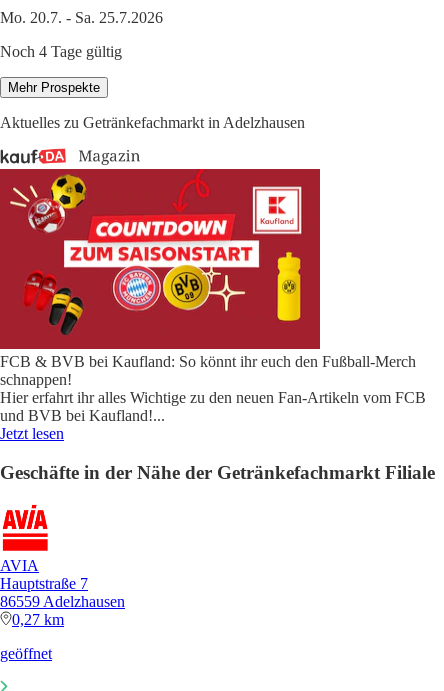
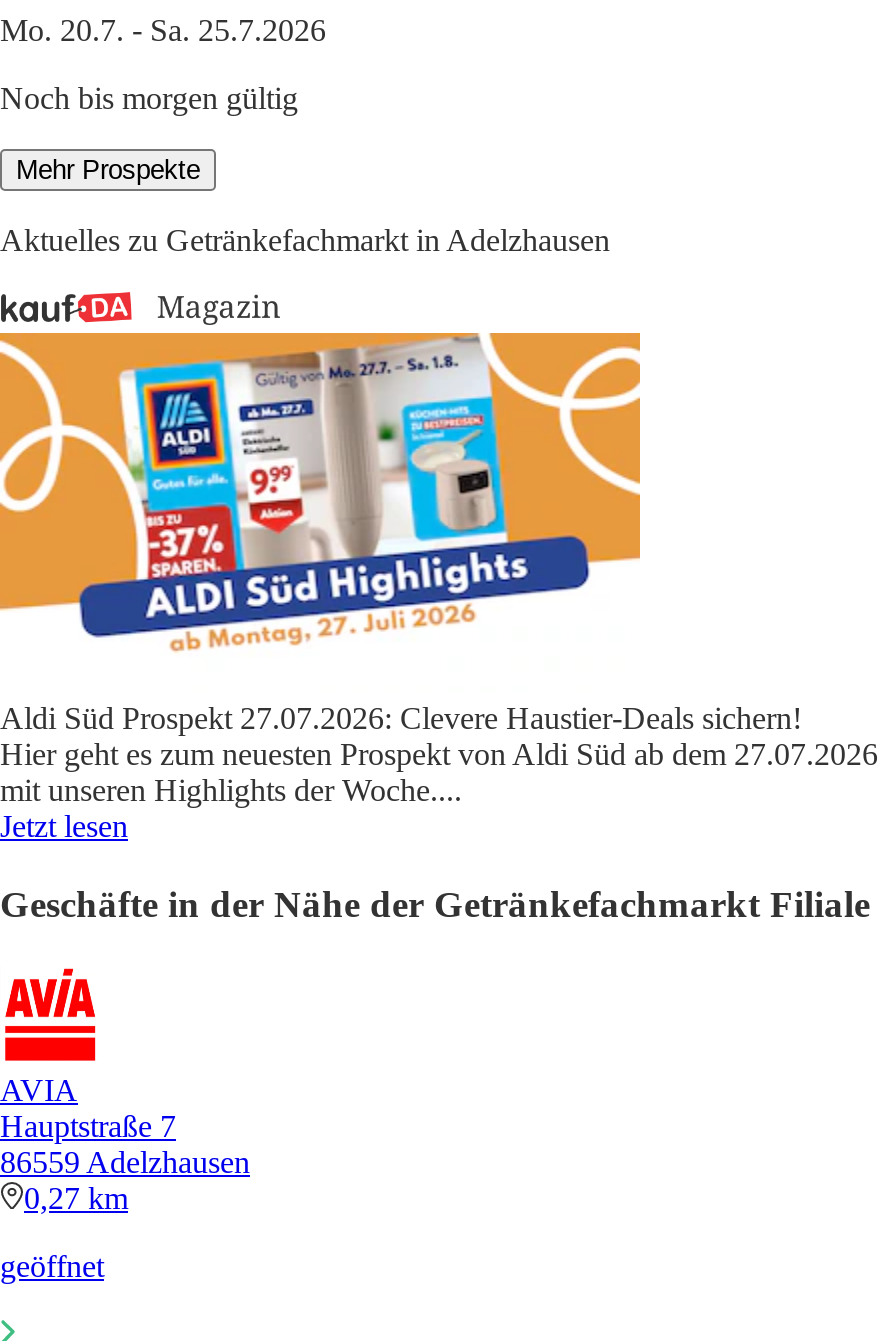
[0,43,122,60] Noch 4 Tage gültig -> [0,82,298,116] Noch bis morgen gültig
[0,168,426,424] [image] | FCB & BVB bei Kaufland: So könnt ihr euch den Fußball-Merch | schnappen! | Hier erfahrt ihr alles Wichtige zu den neuen Fan-Artikeln vom FCB | und BVB bei Kaufland!... -> [0,331,878,808] [image] | Aldi Süd Prospekt 27.07.2026: Clevere Haustier-Deals sichern! | Hier geht es zum neuesten Prospekt von Aldi Süd ab dem 27.07.2026 | mit unseren Highlights der Woche....

